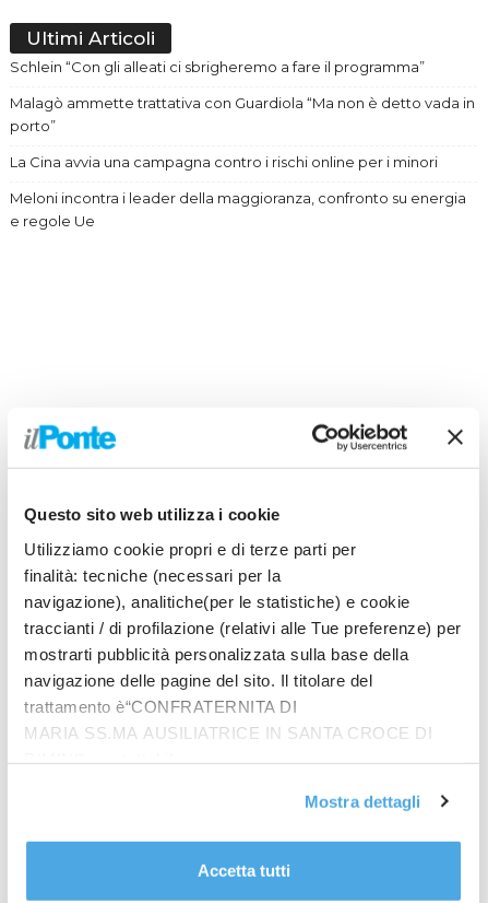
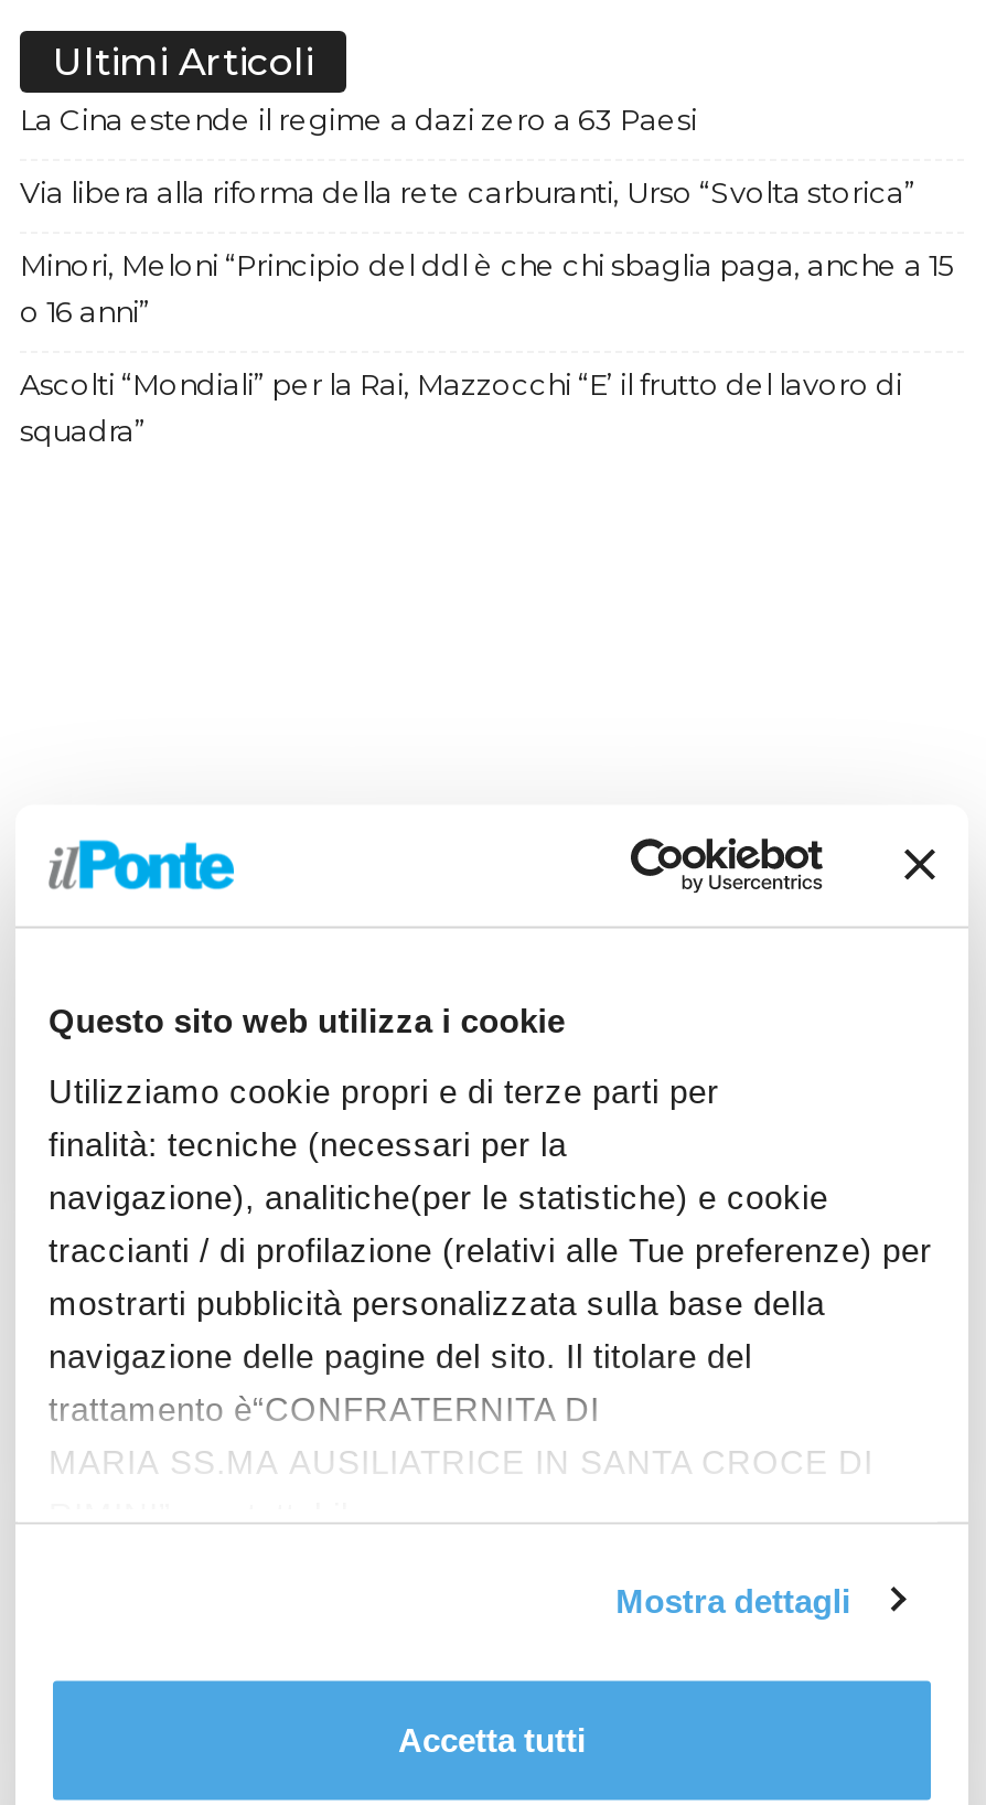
[10,58,425,75] Schlein “Con gli alleati ci sbrigheremo a fare il programma” -> [20,101,697,136] La Cina estende il regime a dazi zero a 63 Paesi
[10,94,475,134] Malagò ammette trattativa con Guardiola “Ma non è detto vada in | porto” -> [20,174,915,209] Via libera alla riforma della rete carburanti, Urso “Svolta storica”
[10,153,438,170] La Cina avvia una campagna contro i rischi online per i minori -> [20,247,953,328] Minori, Meloni “Principio del ddl è che chi sbaglia paga, anche a 15 | o 16 anni”
[10,189,466,229] Meloni incontra i leader della maggioranza, confronto su energia | e regole Ue -> [20,366,902,447] Ascolti “Mondiali” per la Rai, Mazzocchi “E’ il frutto del lavoro di | squadra”

